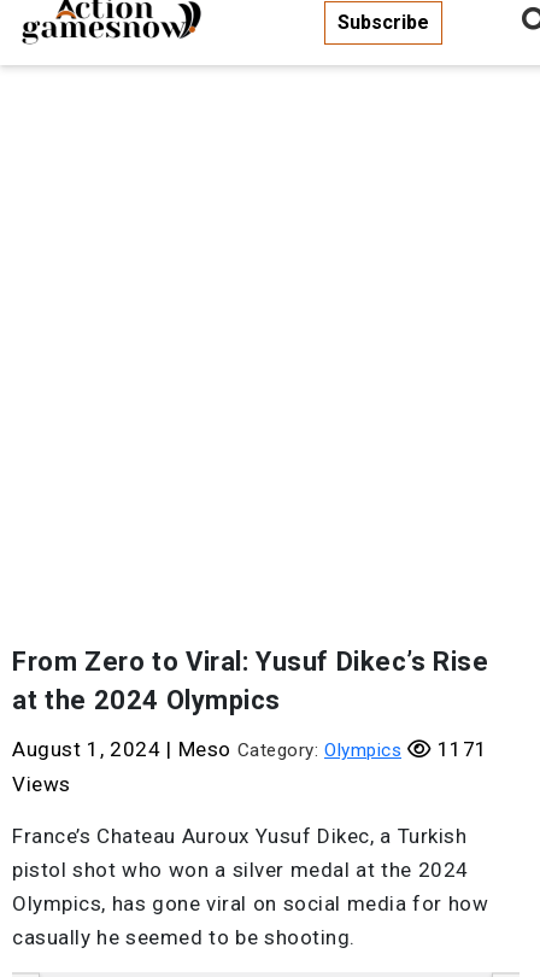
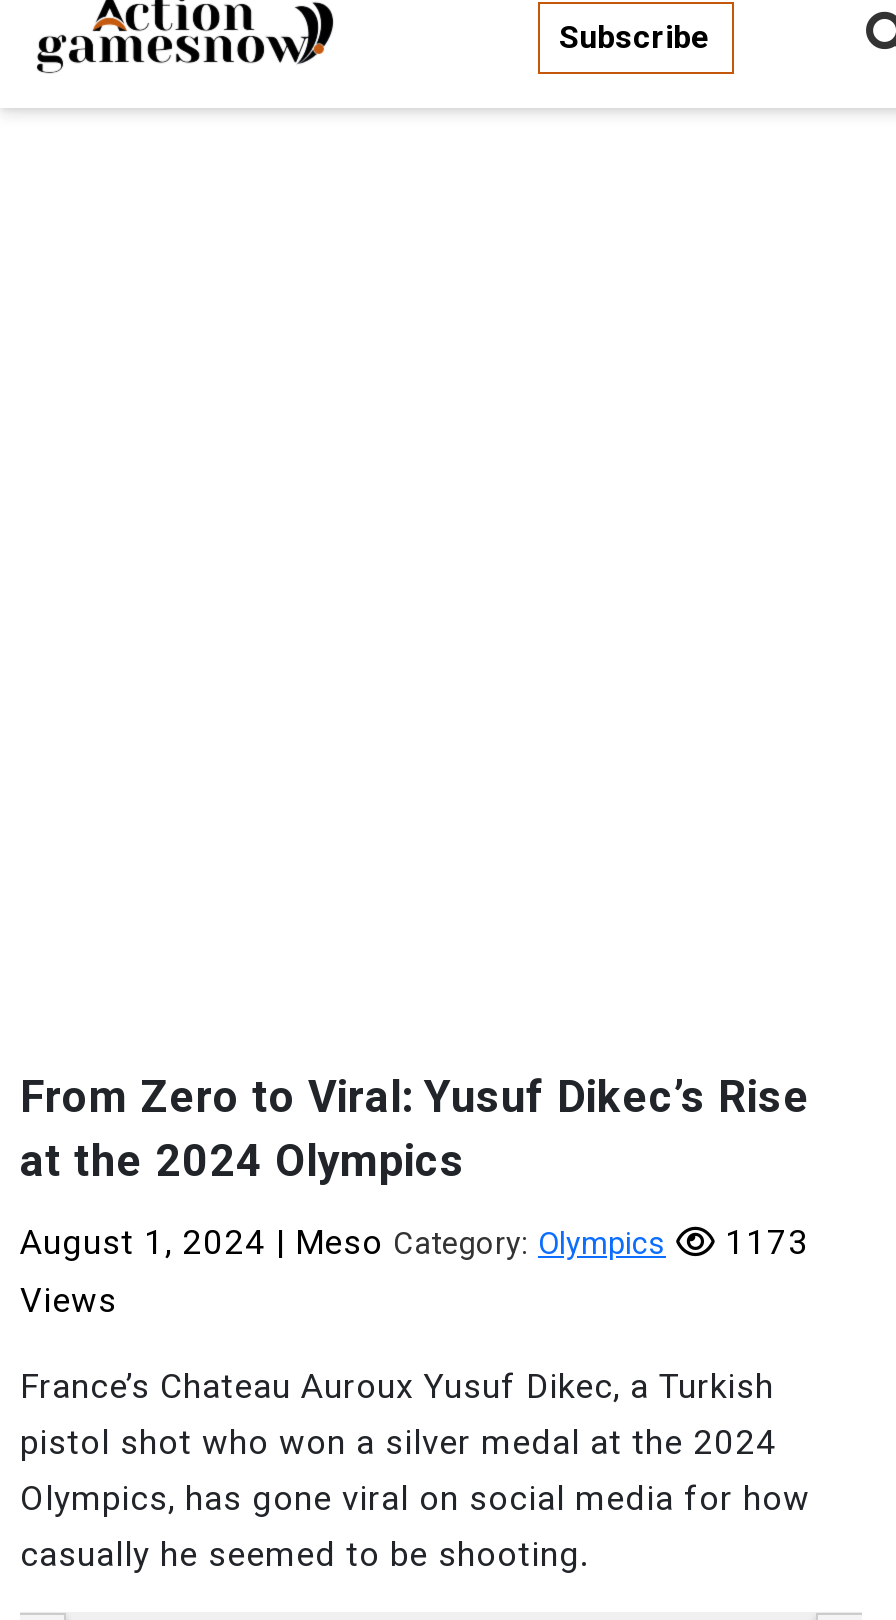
[431,737,488,761] 1171 -> [715,1222,809,1262] 1173

